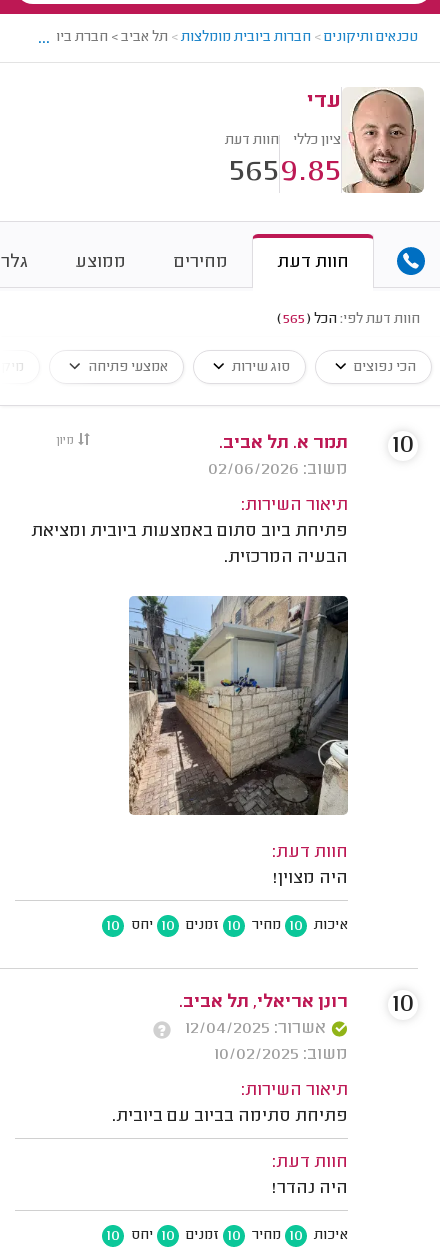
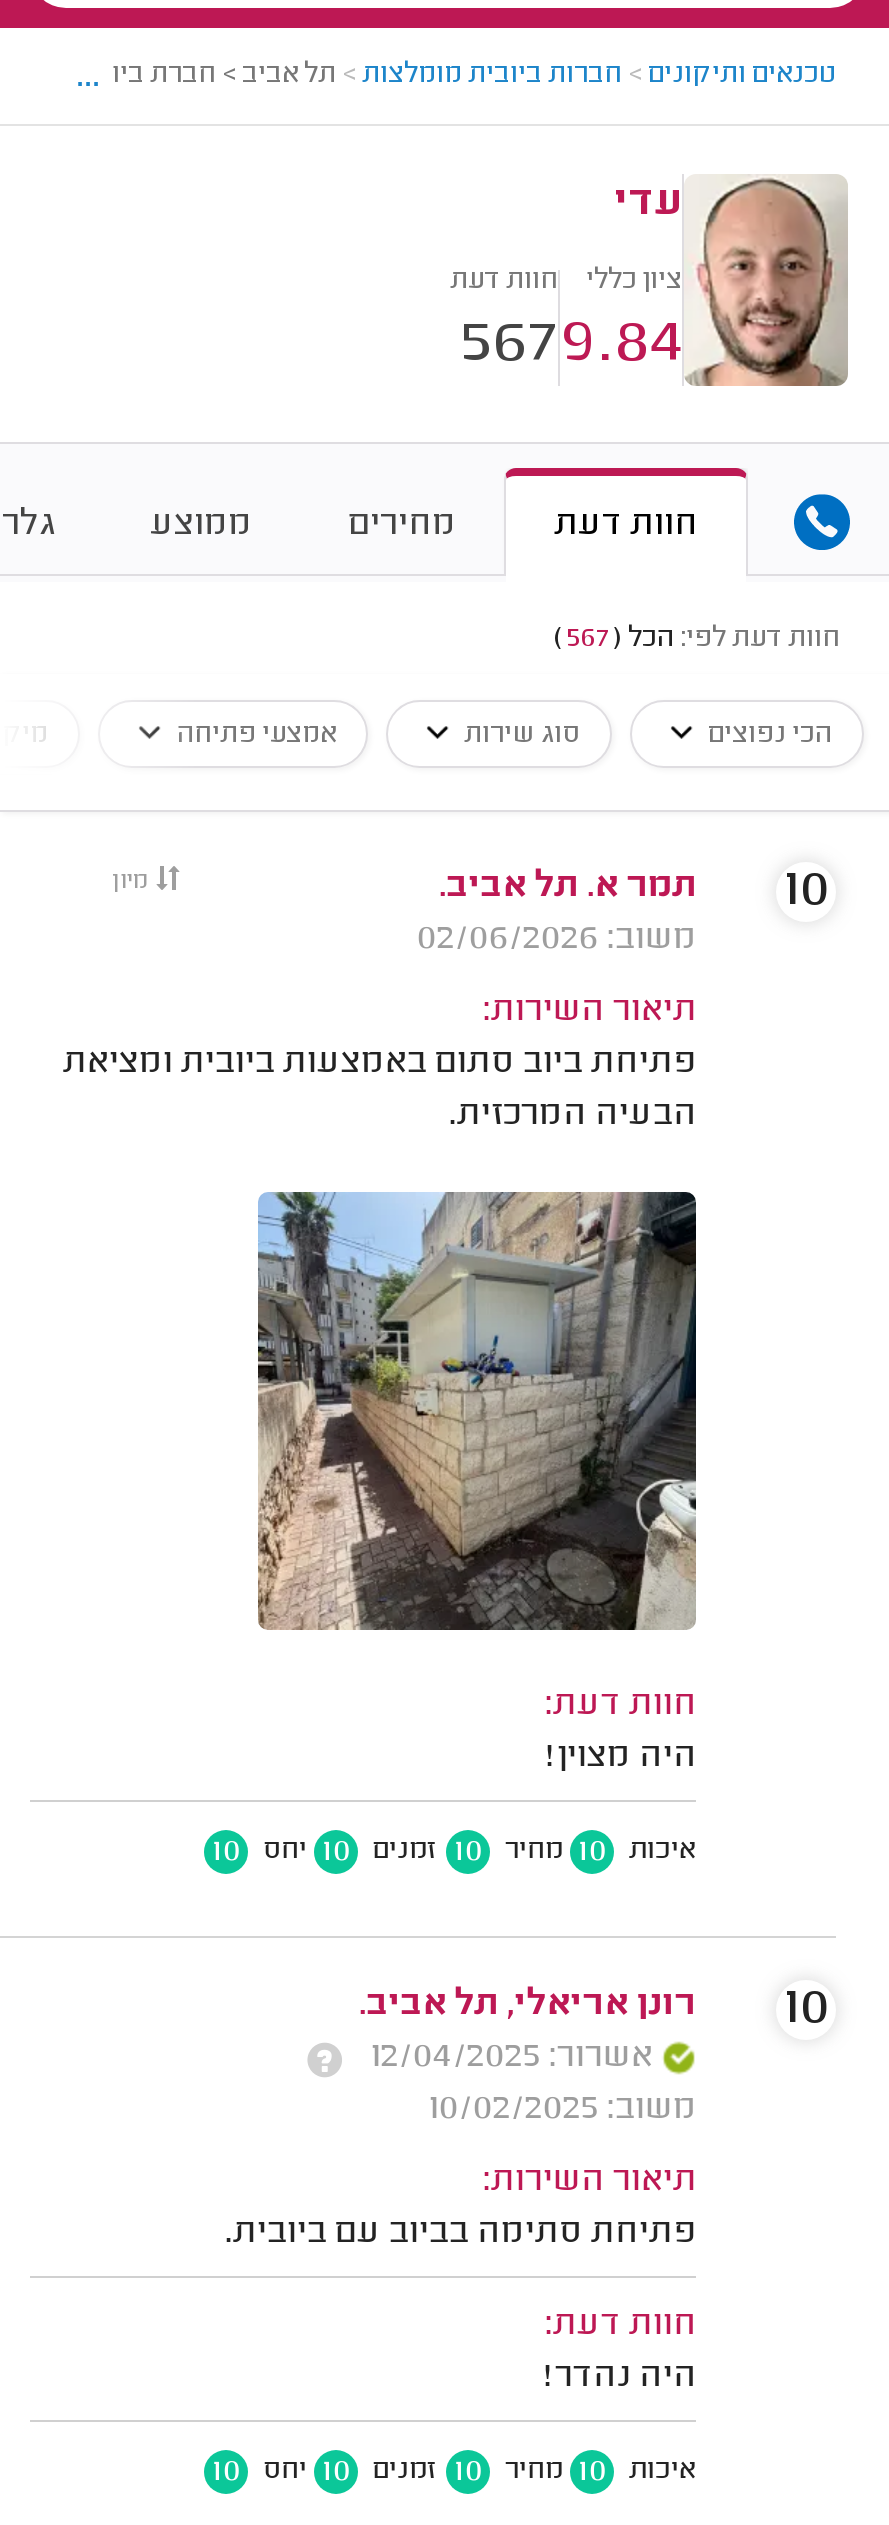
[229,155,279,191] 565 -> [460,310,558,382] 567
[280,155,341,191] 9.85 -> [560,310,682,382] 9.84
[277,312,420,328] חוות דעת לפי: הכל (565) -> [554,624,840,656] חוות דעת לפי: הכל (567)

